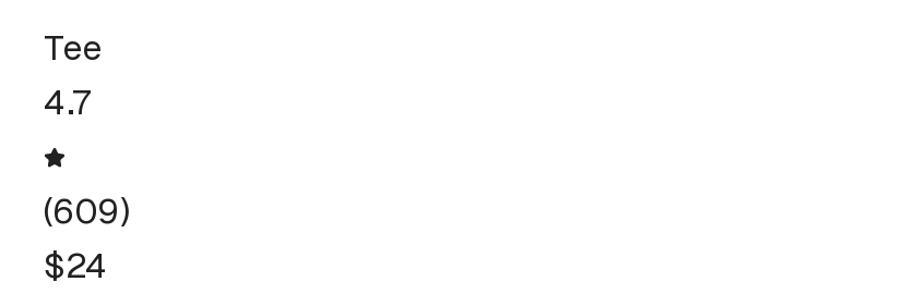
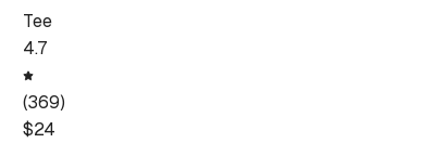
[44,189,131,234] (609) -> [23,91,65,113] (369)

